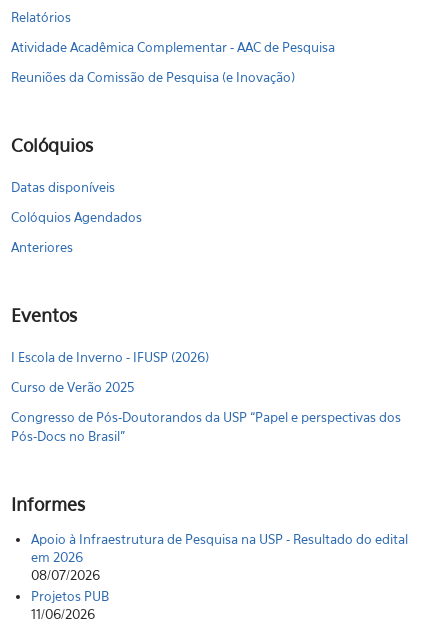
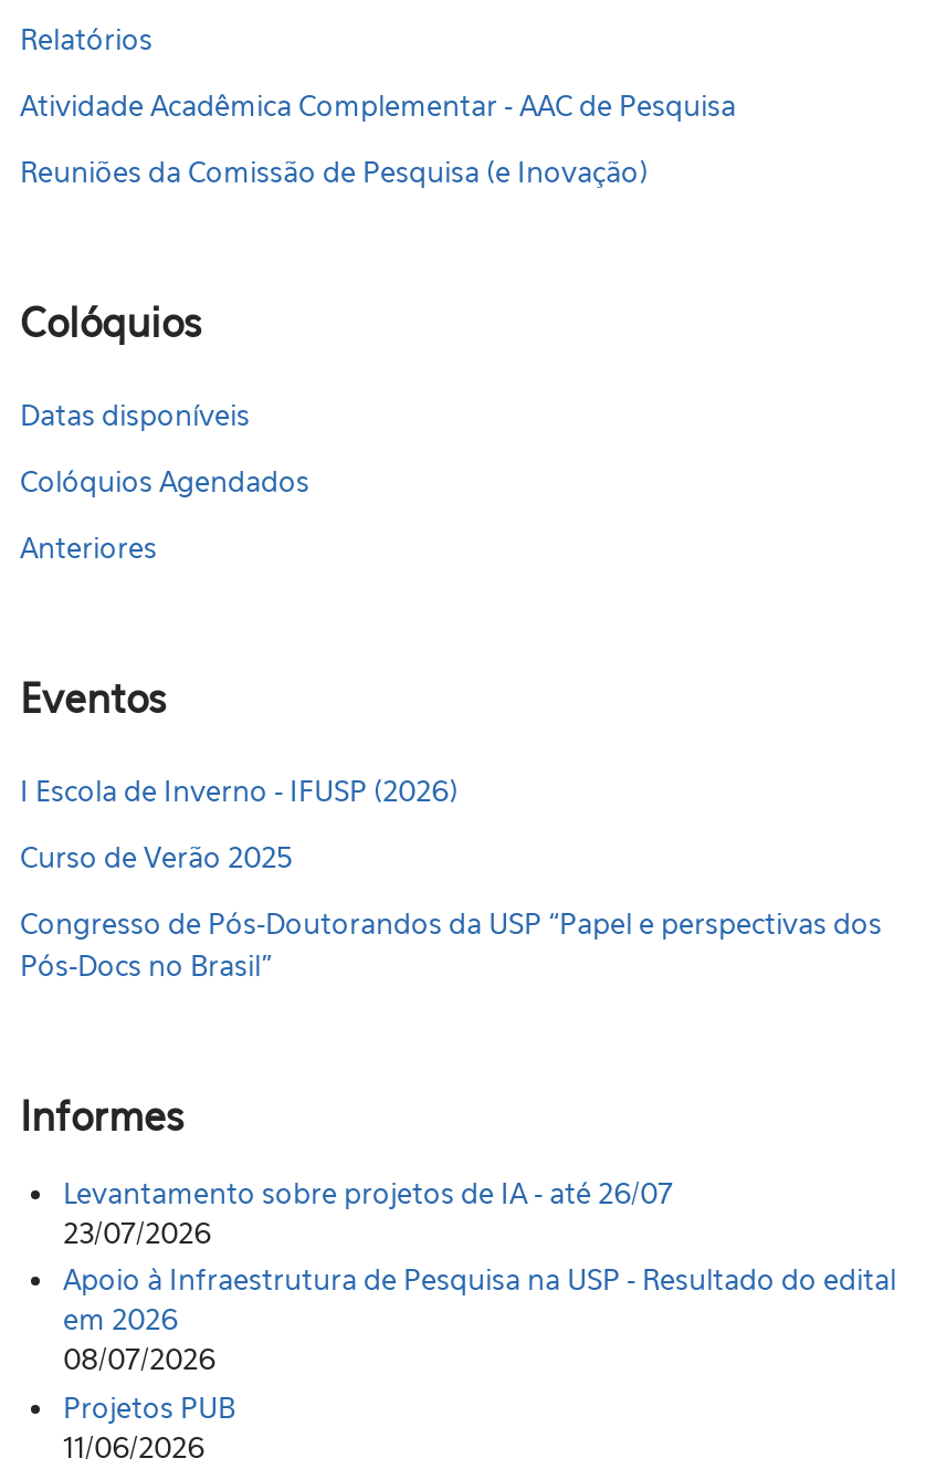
none -> [63,1175,673,1250] Levantamento sobre projetos de IA - até 26/07 | 23/07/2026

